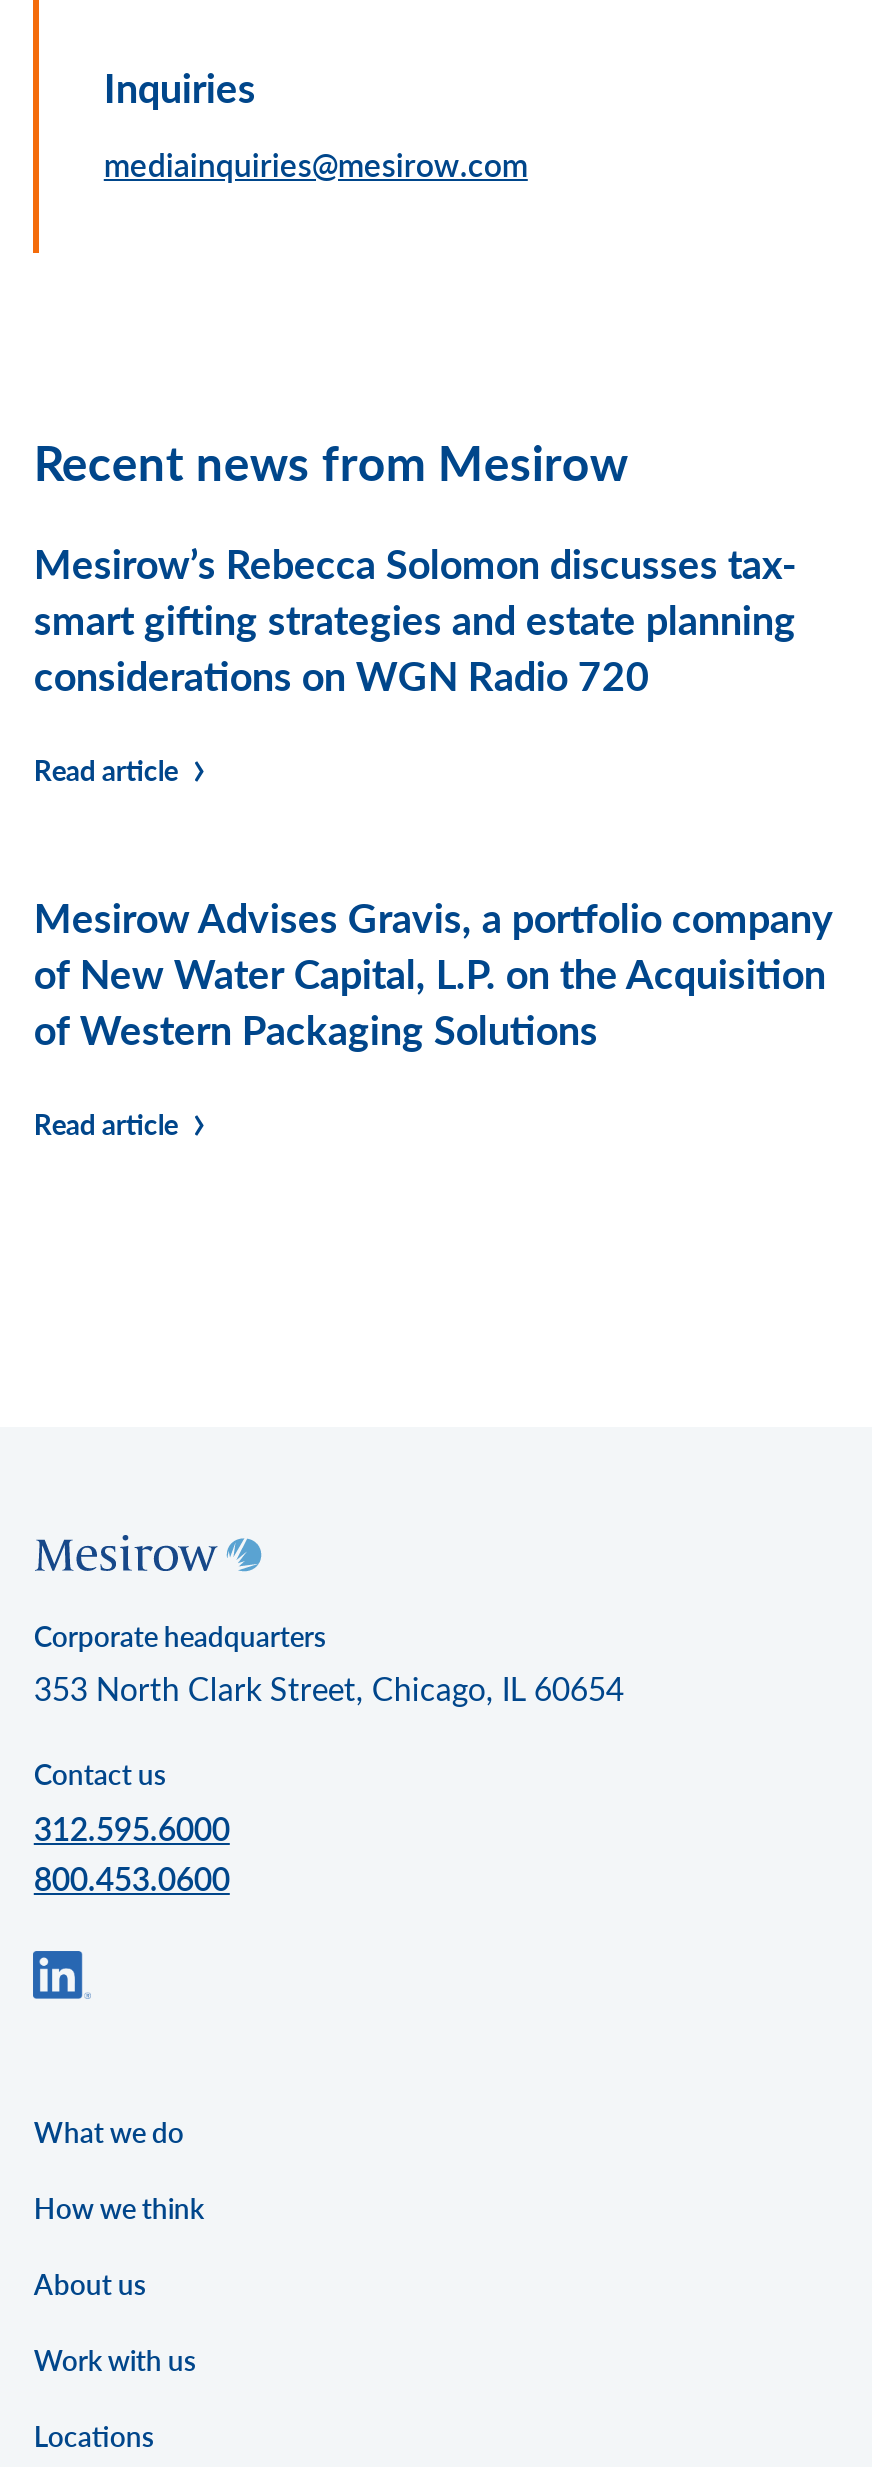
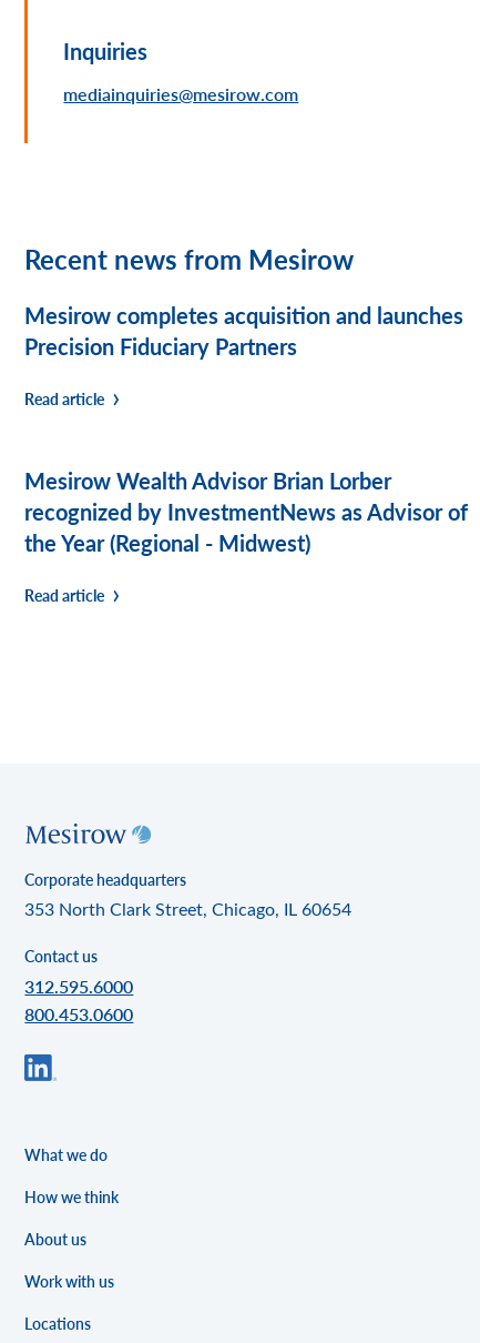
[34,535,796,703] Mesirow’s Rebecca Solomon discusses tax- | smart gifting strategies and estate planning | considerations on WGN Radio 720 -> [25,299,464,362] Mesirow completes acquisition and launches | Precision Fiduciary Partners
[34,889,834,1057] Mesirow Advises Gravis, a portfolio company | of New Water Capital, L.P. on the Acquisition | of Western Packaging Solutions -> [25,465,468,558] Mesirow Wealth Advisor Brian Lorber | recognized by InvestmentNews as Advisor of | the Year (Regional - Midwest)

